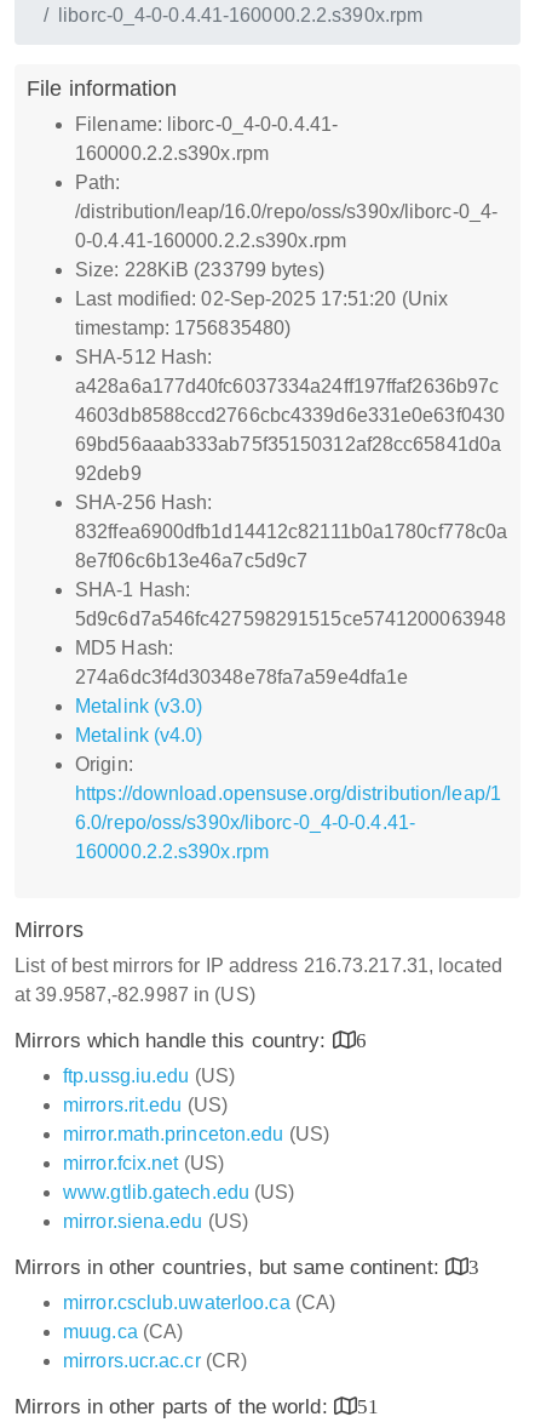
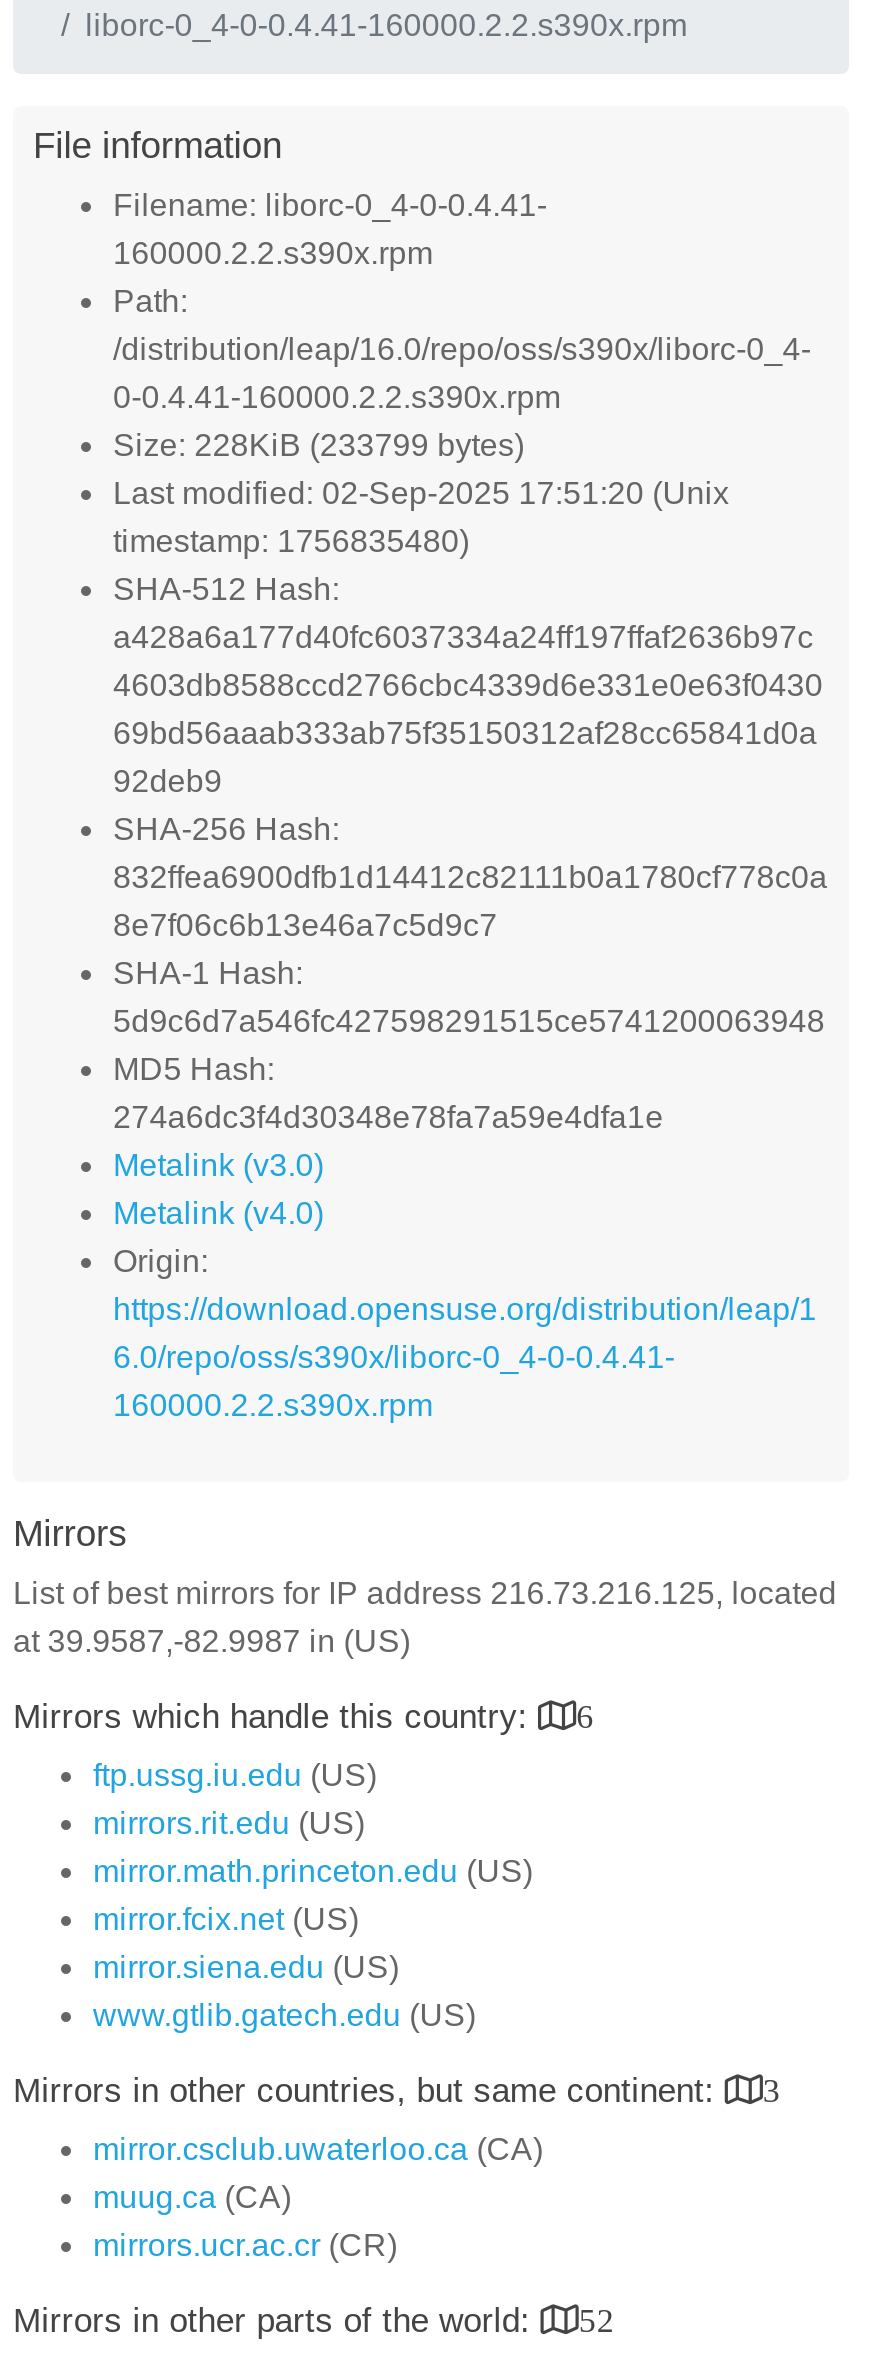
[15,955,502,976] List of best mirrors for IP address 216.73.217.31, located -> [13,1576,837,1610] List of best mirrors for IP address 216.73.216.125, located
moved [63,1182,295,1203] -> [93,1998,476,2032]: www.gtlib.gatech.edu (US)
moved [63,1211,248,1232] -> [93,1950,399,1984]: mirror.siena.edu (US)
[15,1395,379,1418] Mirrors in other parts of the world: 51 -> [13,2302,615,2340] Mirrors in other parts of the world: 52

